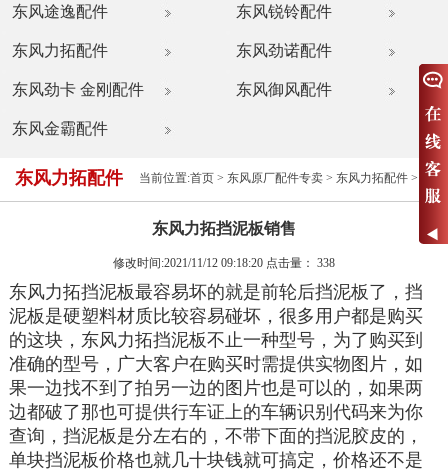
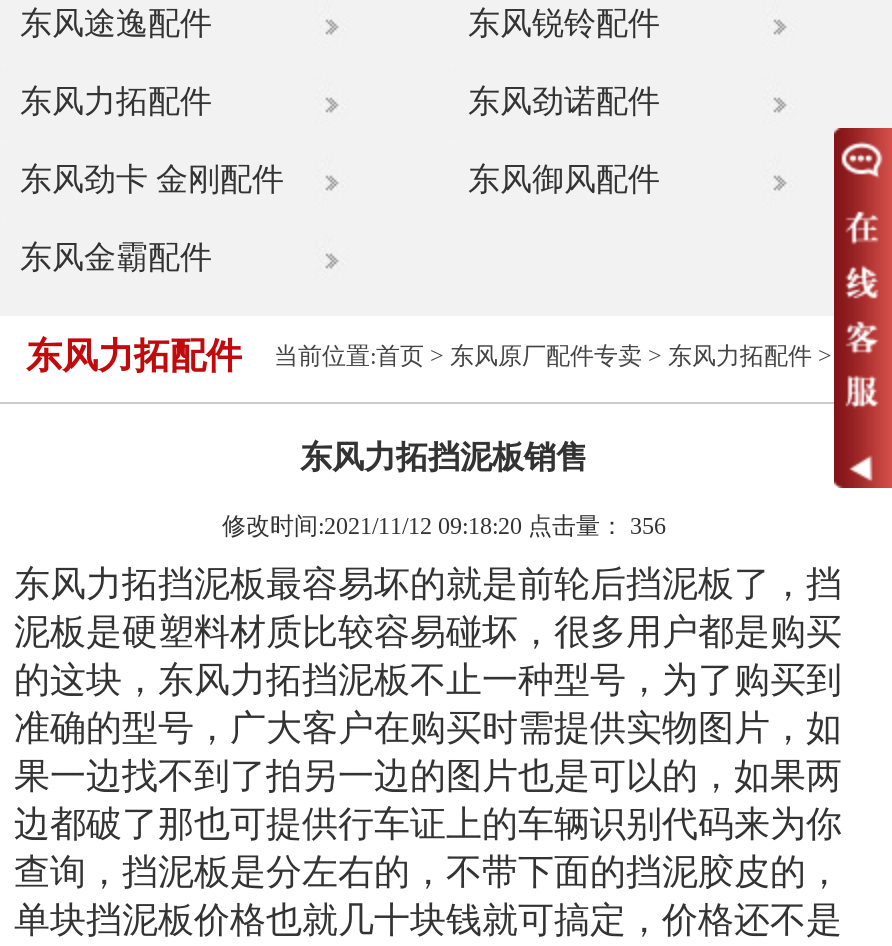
[113,256,335,270] 修改时间:2021/11/12 09:18:20 点击量：338 -> [222,512,666,540] 修改时间:2021/11/12 09:18:20 点击量：356

